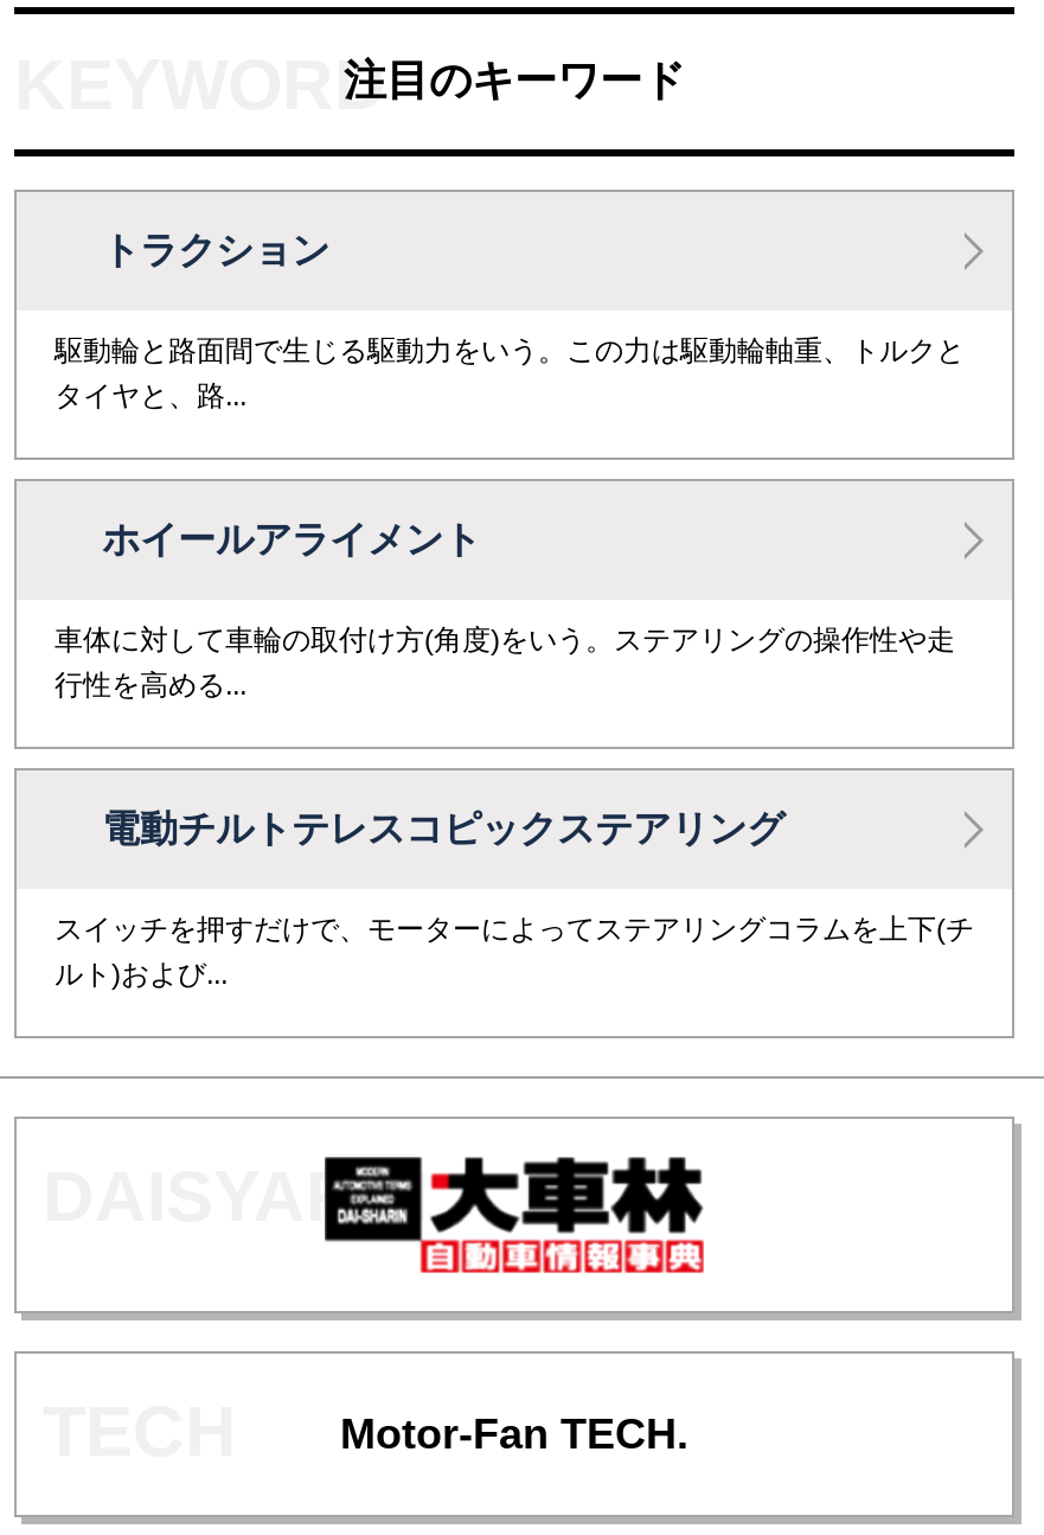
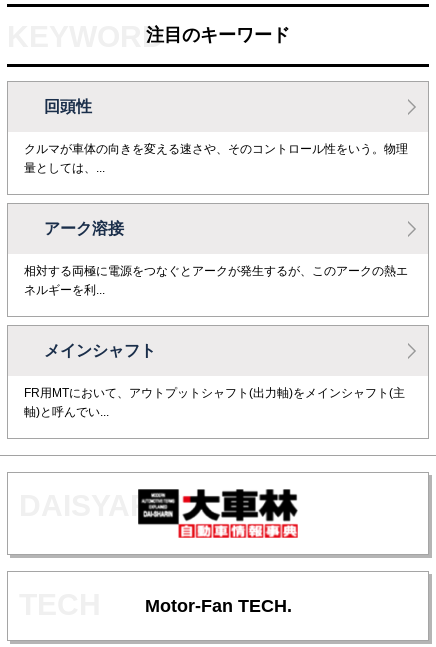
[102,231,329,271] トラクション -> [44,98,92,115] 回頭性
[55,335,965,413] 駆動輪と路面間で生じる駆動力をいう。この力は駆動輪軸重、トルクと | タイヤと、路... -> [24,142,408,175] クルマが車体の向きを変える速さや、そのコントロール性をいう。物理 | 量としては、...
[102,520,481,560] ホイールアライメント -> [44,220,124,237] アーク溶接
[55,624,955,703] 車体に対して車輪の取付け方(角度)をいう。ステアリングの操作性や走 | 行性を高める... -> [24,264,408,297] 相対する両極に電源をつなぐとアークが発生するが、このアークの熱エ | ネルギーを利...
[102,809,784,850] 電動チルトテレスコピックステアリング -> [44,342,156,359] メインシャフト
[55,914,974,992] スイッチを押すだけで、モーターによってステアリングコラムを上下(チ | ルト)および... -> [24,386,405,419] FR用MTにおいて、アウトプットシャフト(出力軸)をメインシャフト(主 | 軸)と呼んでい...

